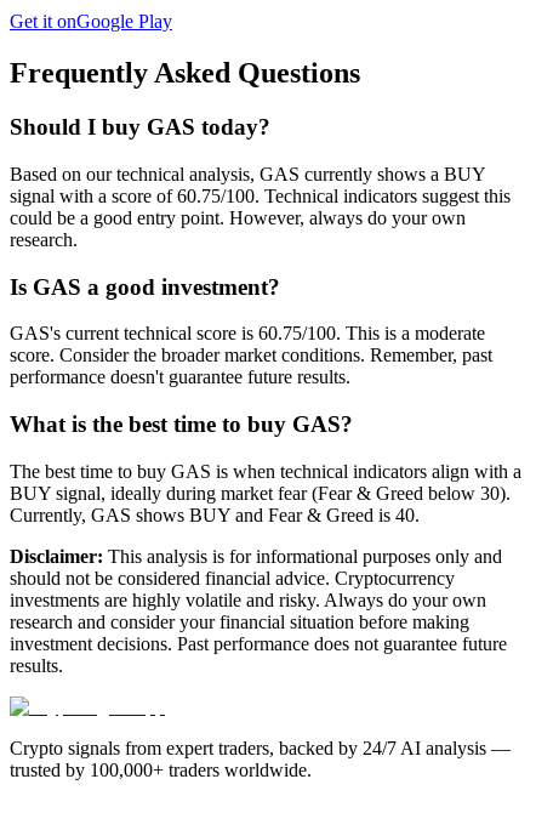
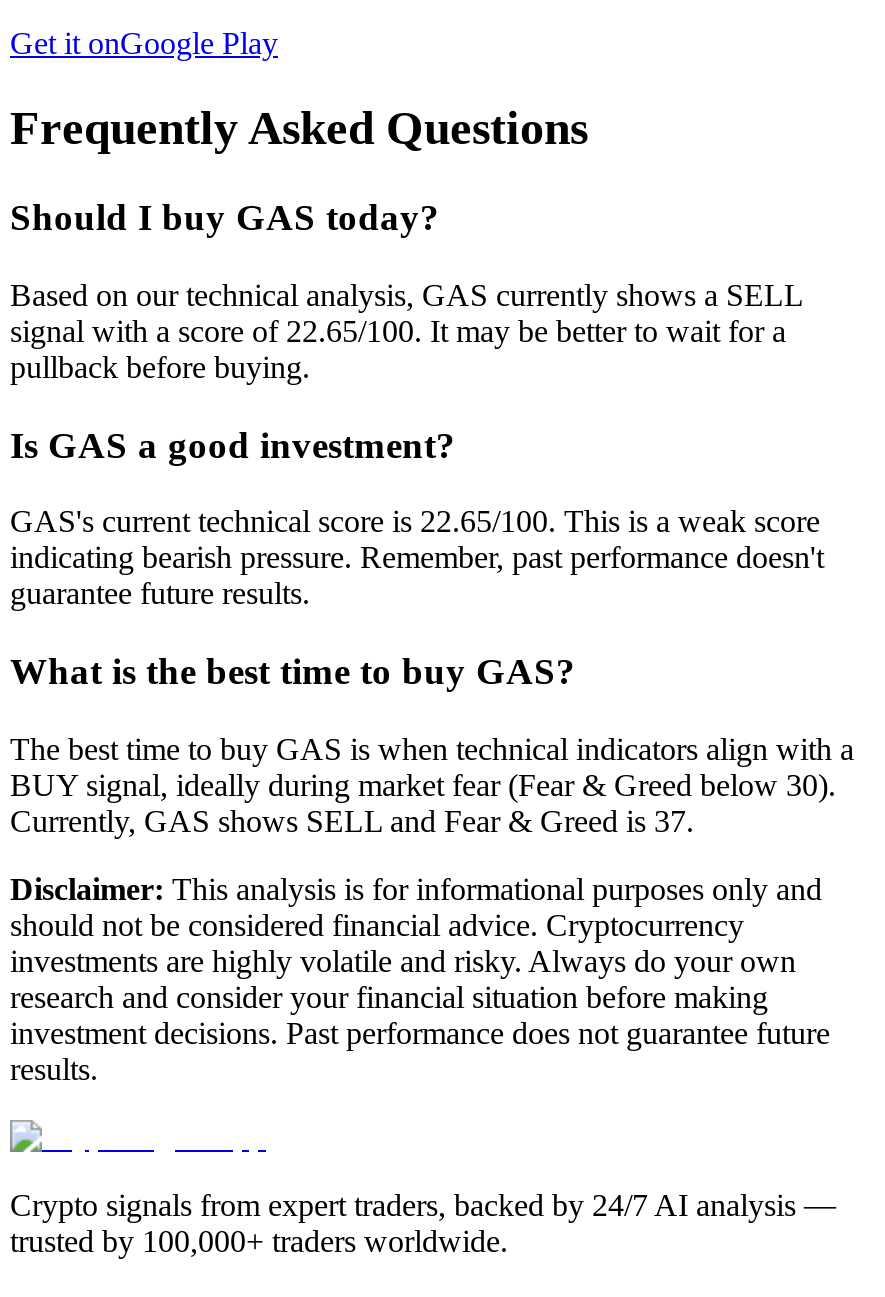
[10,164,511,250] Based on our technical analysis, GAS currently shows a BUY | signal with a score of 60.75/100. Technical indicators suggest this | could be a good entry point. However, always do your own | research. -> [10,278,802,384] Based on our technical analysis, GAS currently shows a SELL | signal with a score of 22.65/100. It may be better to wait for a | pullback before buying.
[10,323,492,387] GAS's current technical score is 60.75/100. This is a moderate | score. Consider the broader market conditions. Remember, past | performance doesn't guarantee future results. -> [10,504,824,610] GAS's current technical score is 22.65/100. This is a weak score | indicating bearish pressure. Remember, past performance doesn't | guarantee future results.
[10,504,420,525] Currently, GAS shows BUY and Fear & Greed is 40. -> [10,803,694,837] Currently, GAS shows SELL and Fear & Greed is 37.

